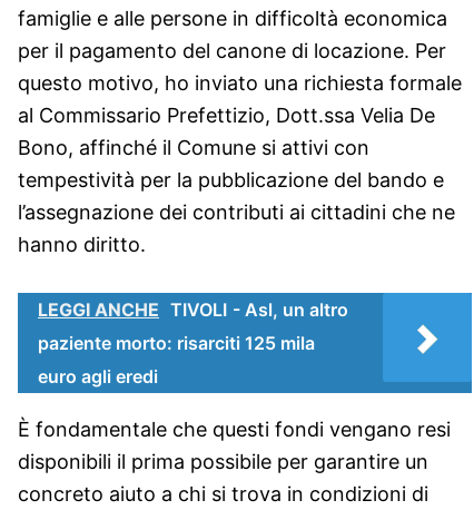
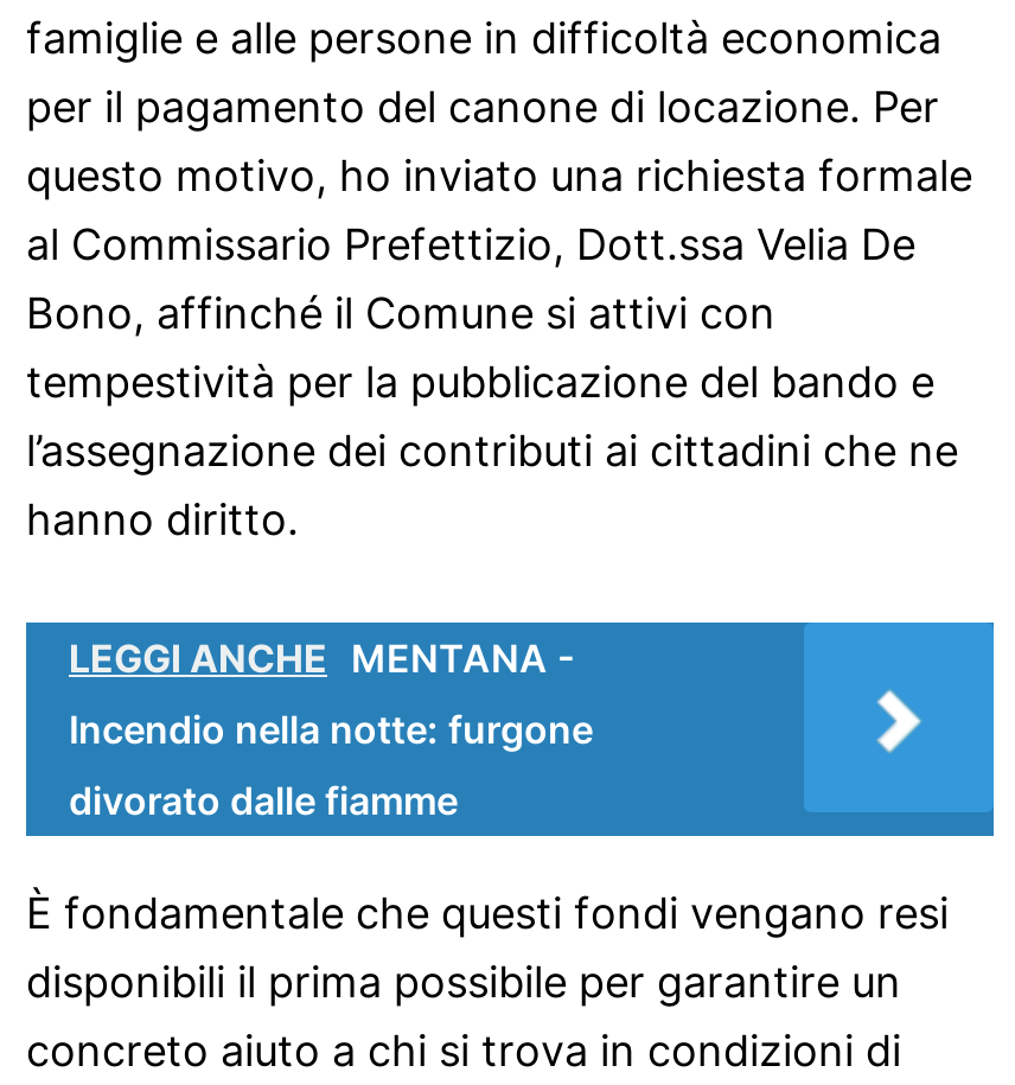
[38,298,348,320] LEGGI ANCHE TIVOLI - Asl, un altro -> [69,634,574,681] LEGGI ANCHE MENTANA -
[38,331,315,354] paziente morto: risarciti 125 mila -> [69,705,593,752] Incendio nella notte: furgone
[38,365,158,387] euro agli eredi -> [69,776,458,823] divorato dalle fiamme

